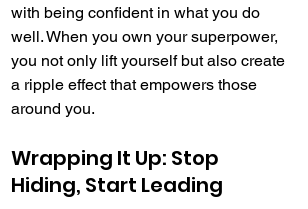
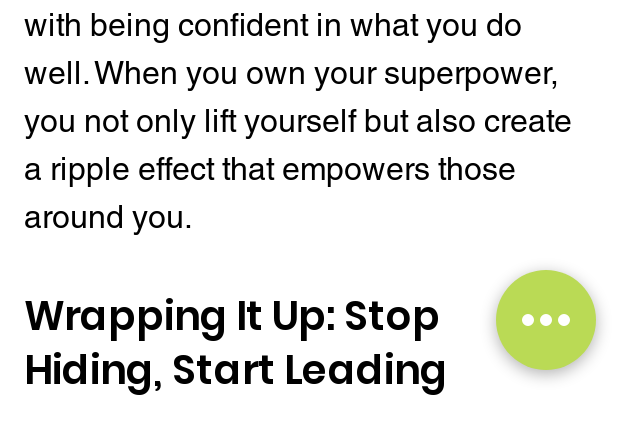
none -> [492,268,600,376] [image]

